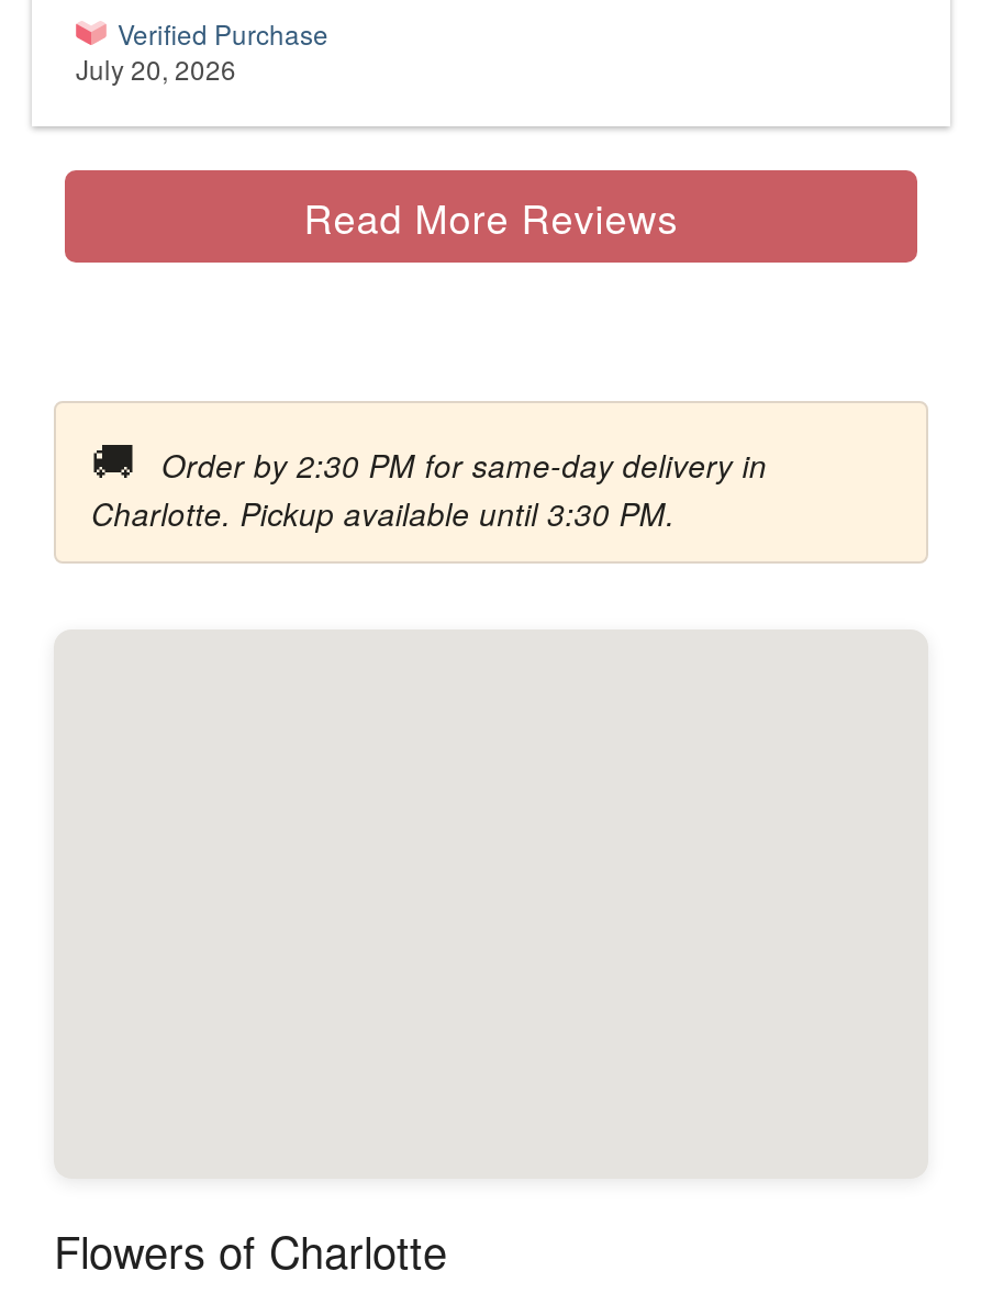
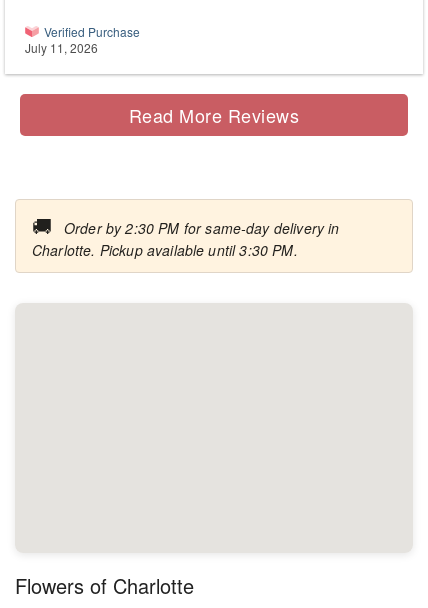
[76,50,236,87] July 20, 2026 -> [25,39,98,56] July 11, 2026

